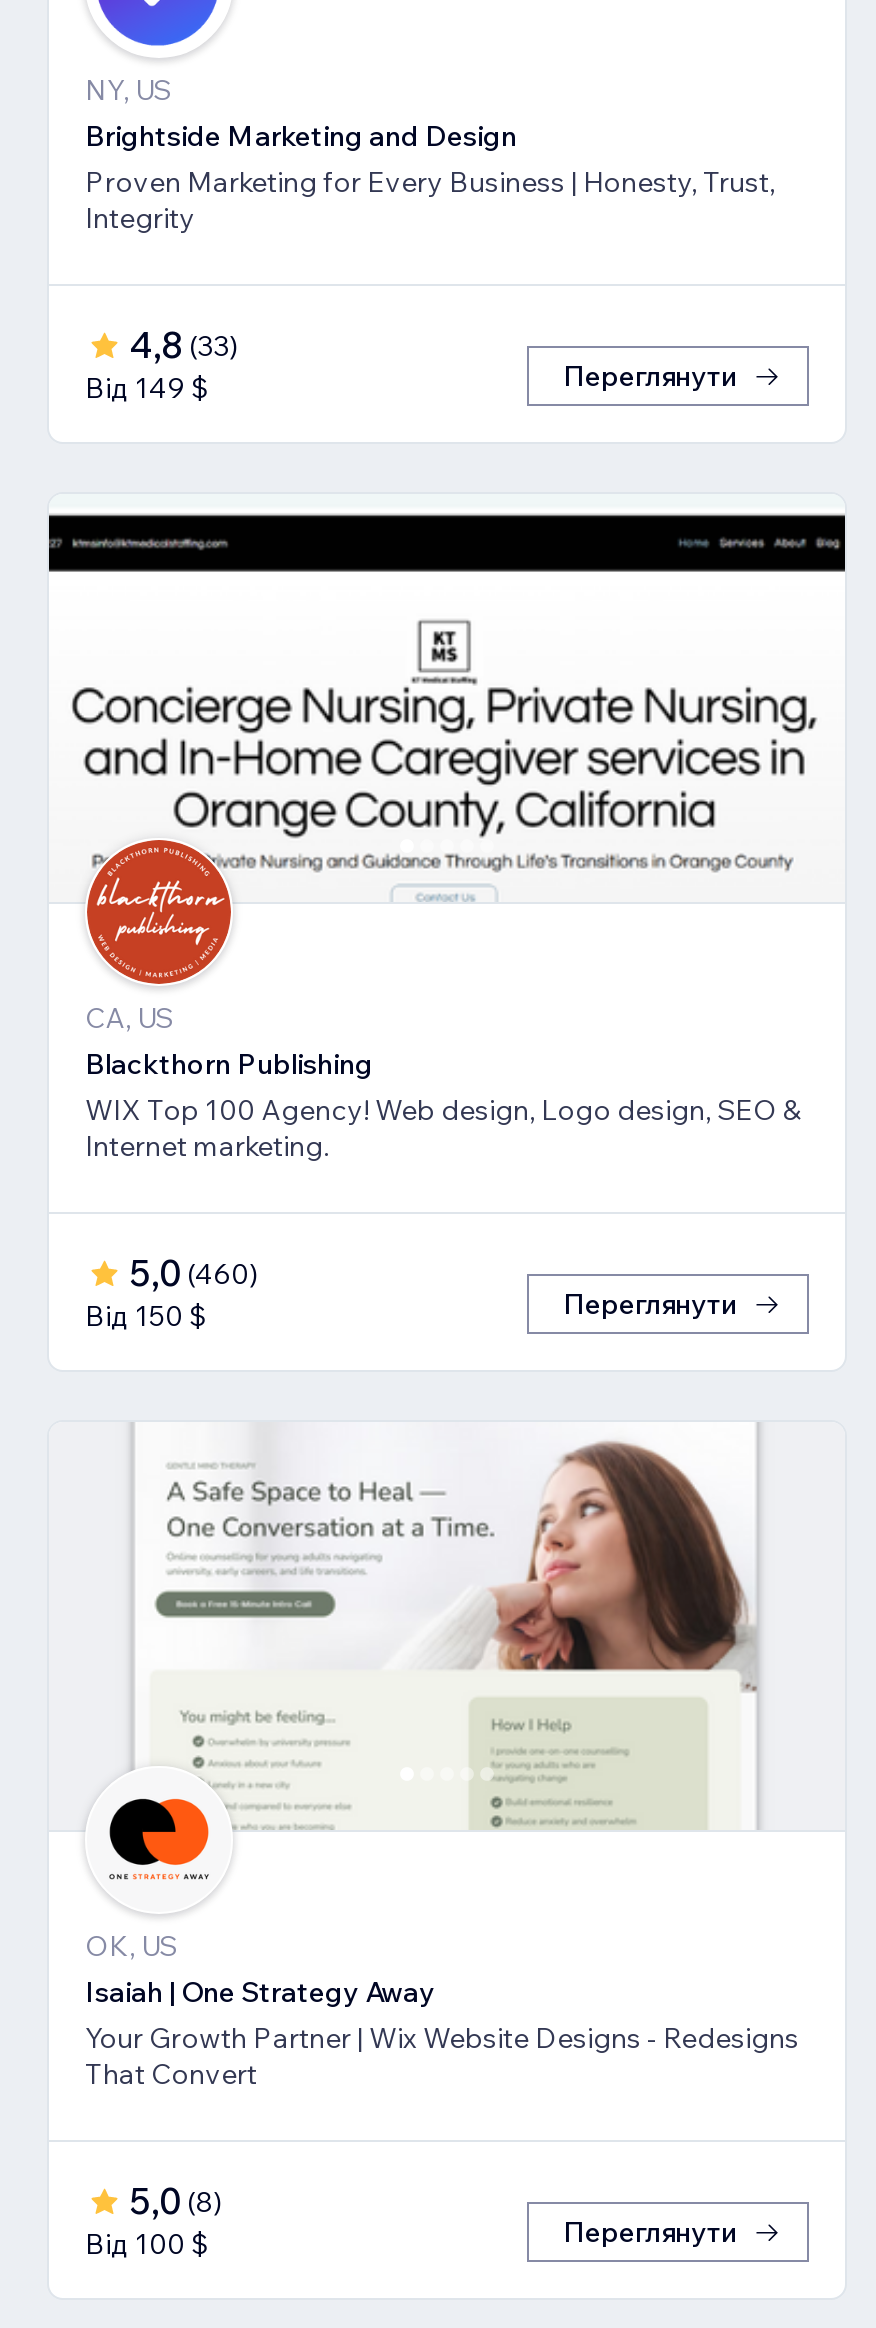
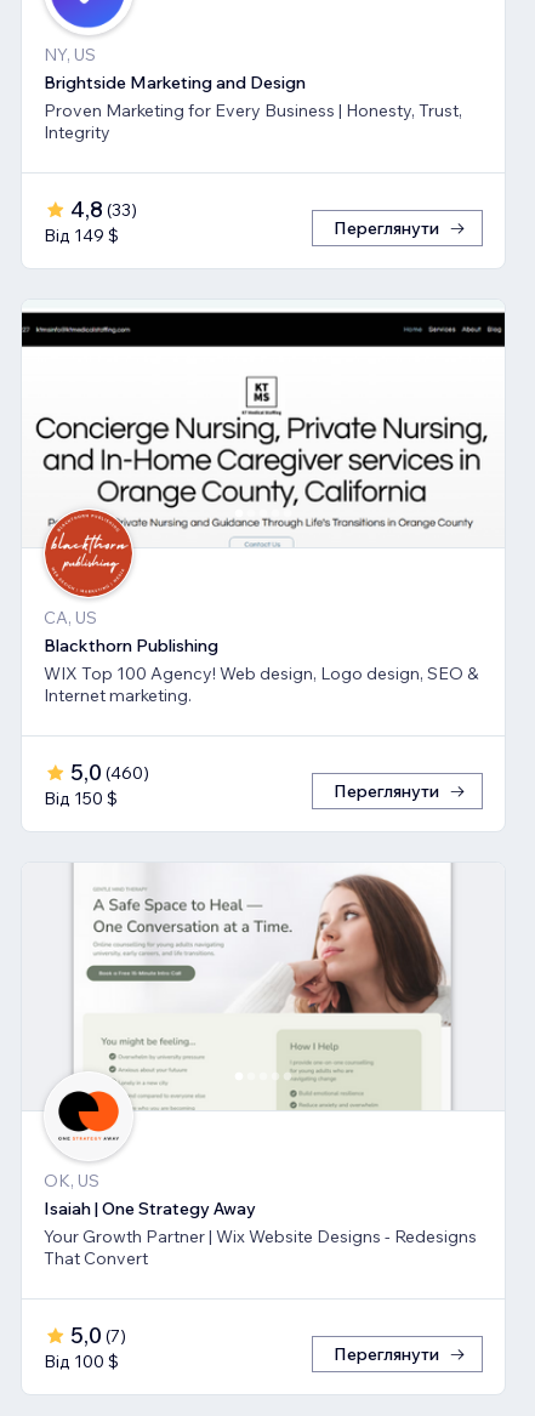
[129,2179,223,2225] 5,0 (8) -> [70,1322,126,1350] 5,0 (7)

